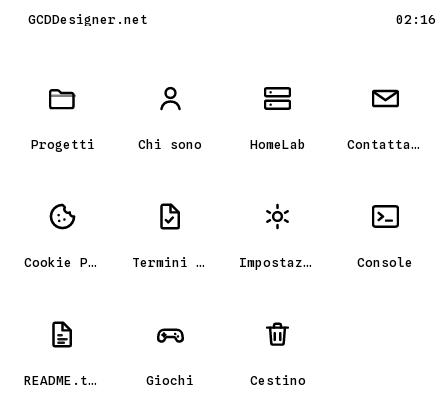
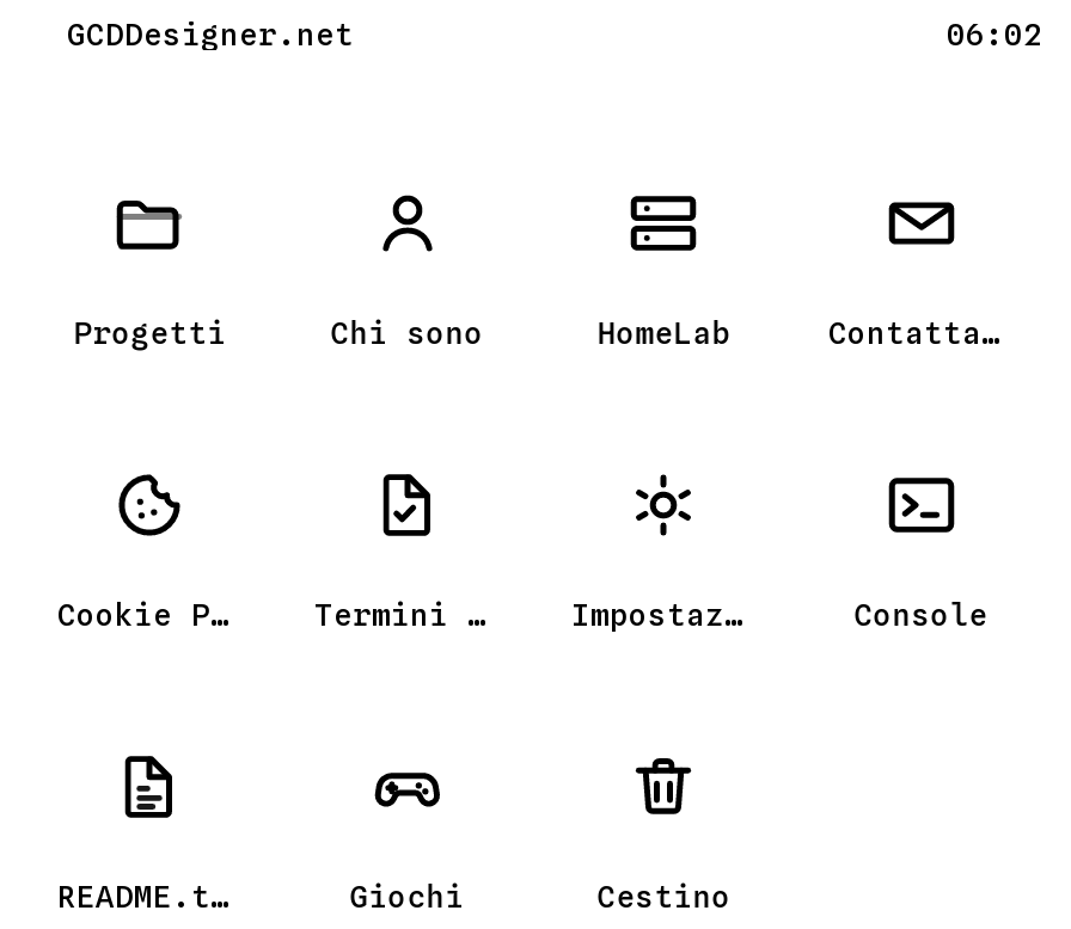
[396,12,436,27] 02:16 -> [947,17,1042,53] 06:02

